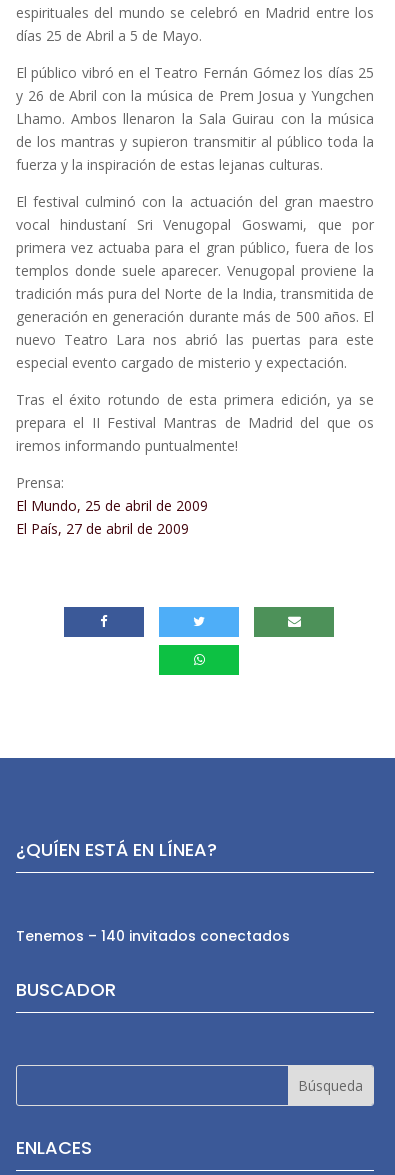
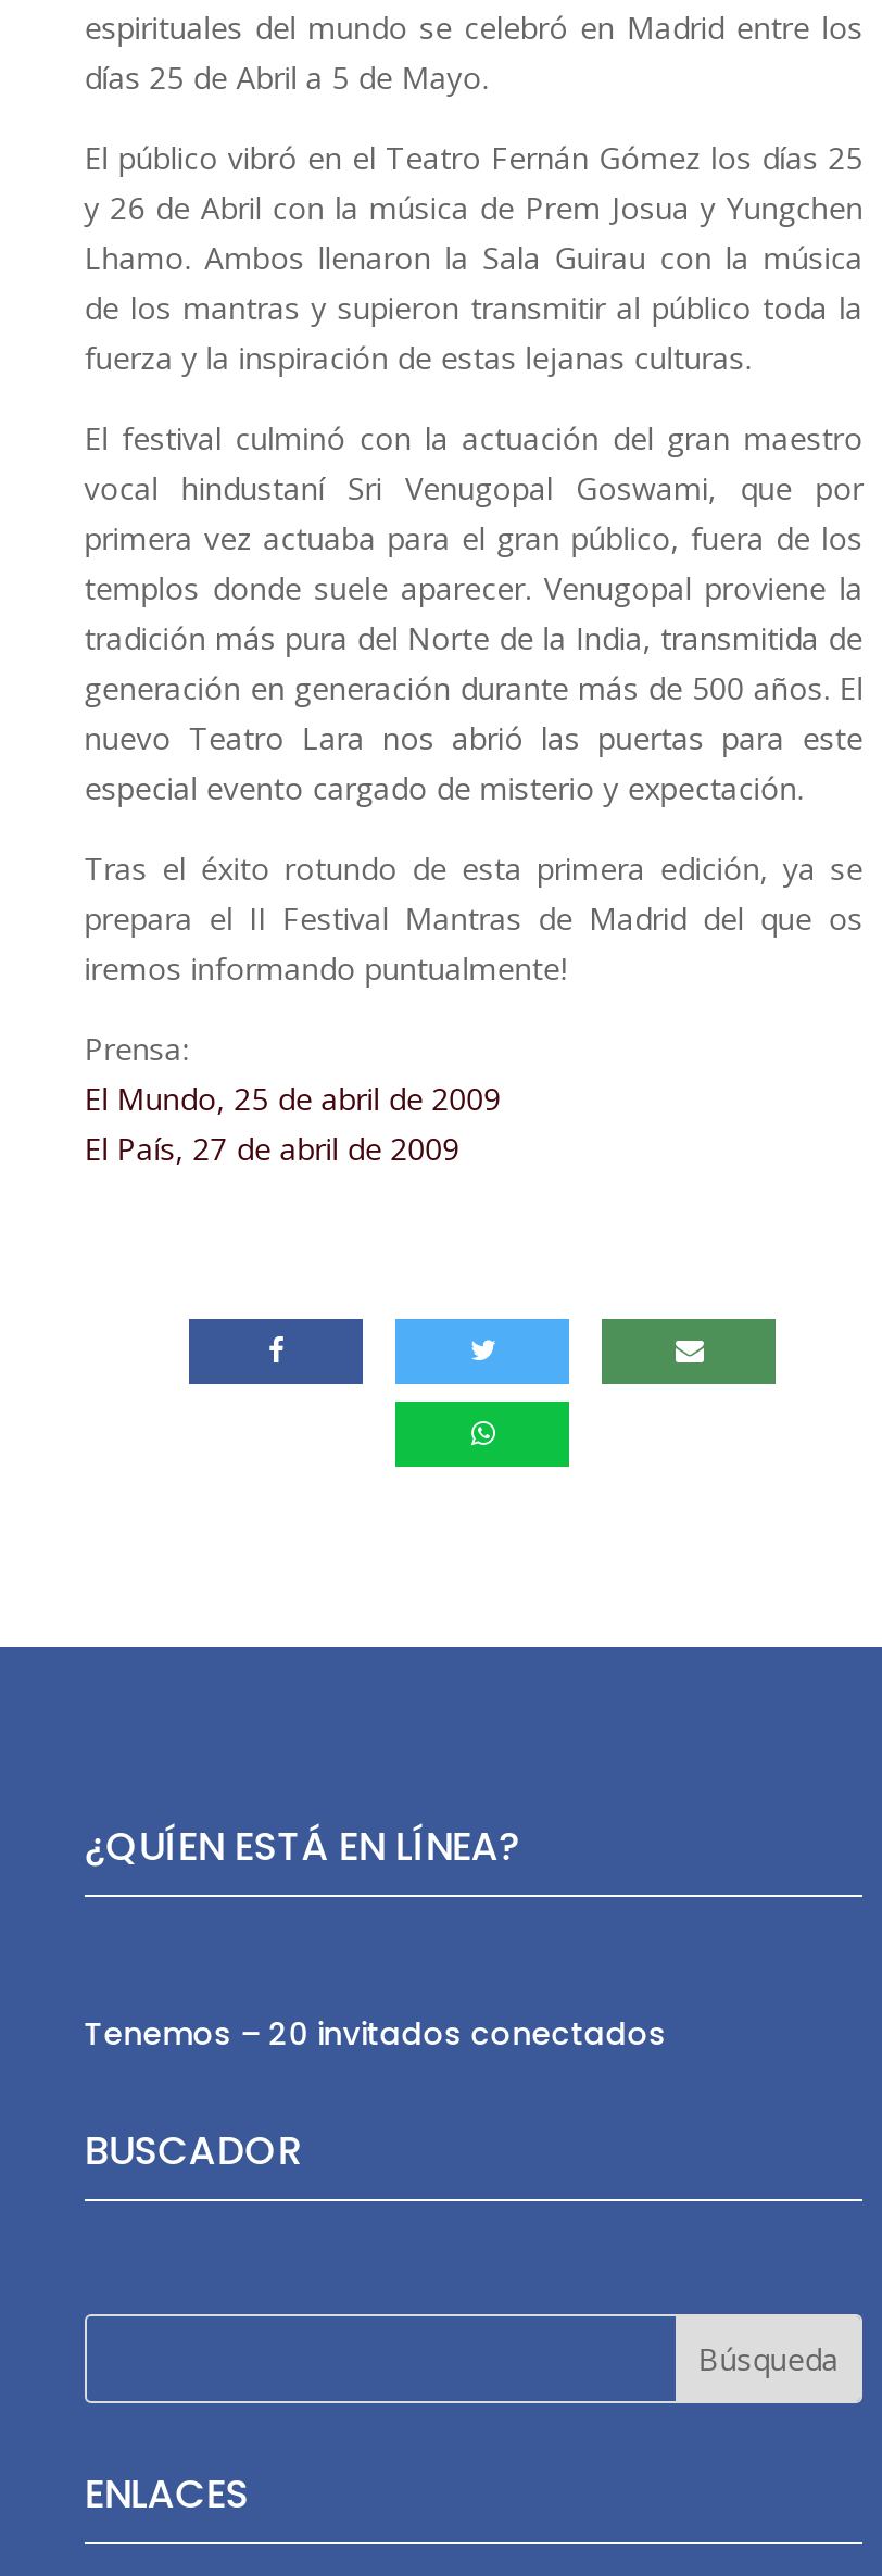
[16,926,290,946] Tenemos – 140 invitados conectados -> [84,2012,666,2055] Tenemos – 20 invitados conectados

